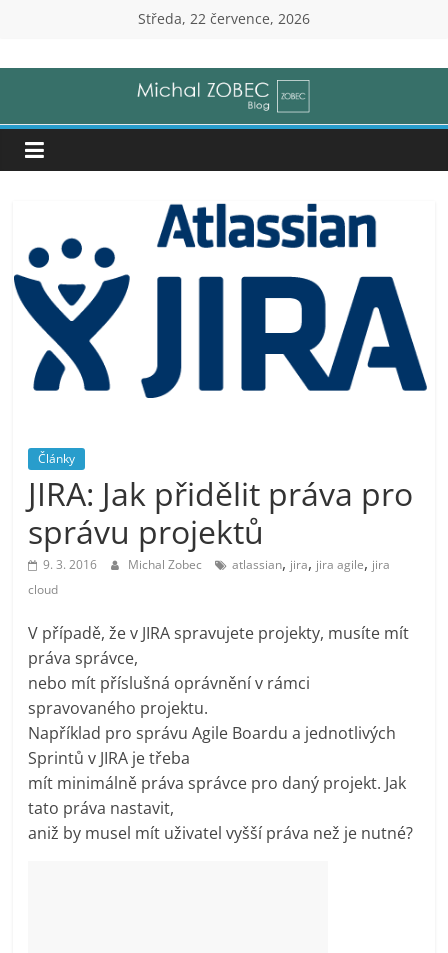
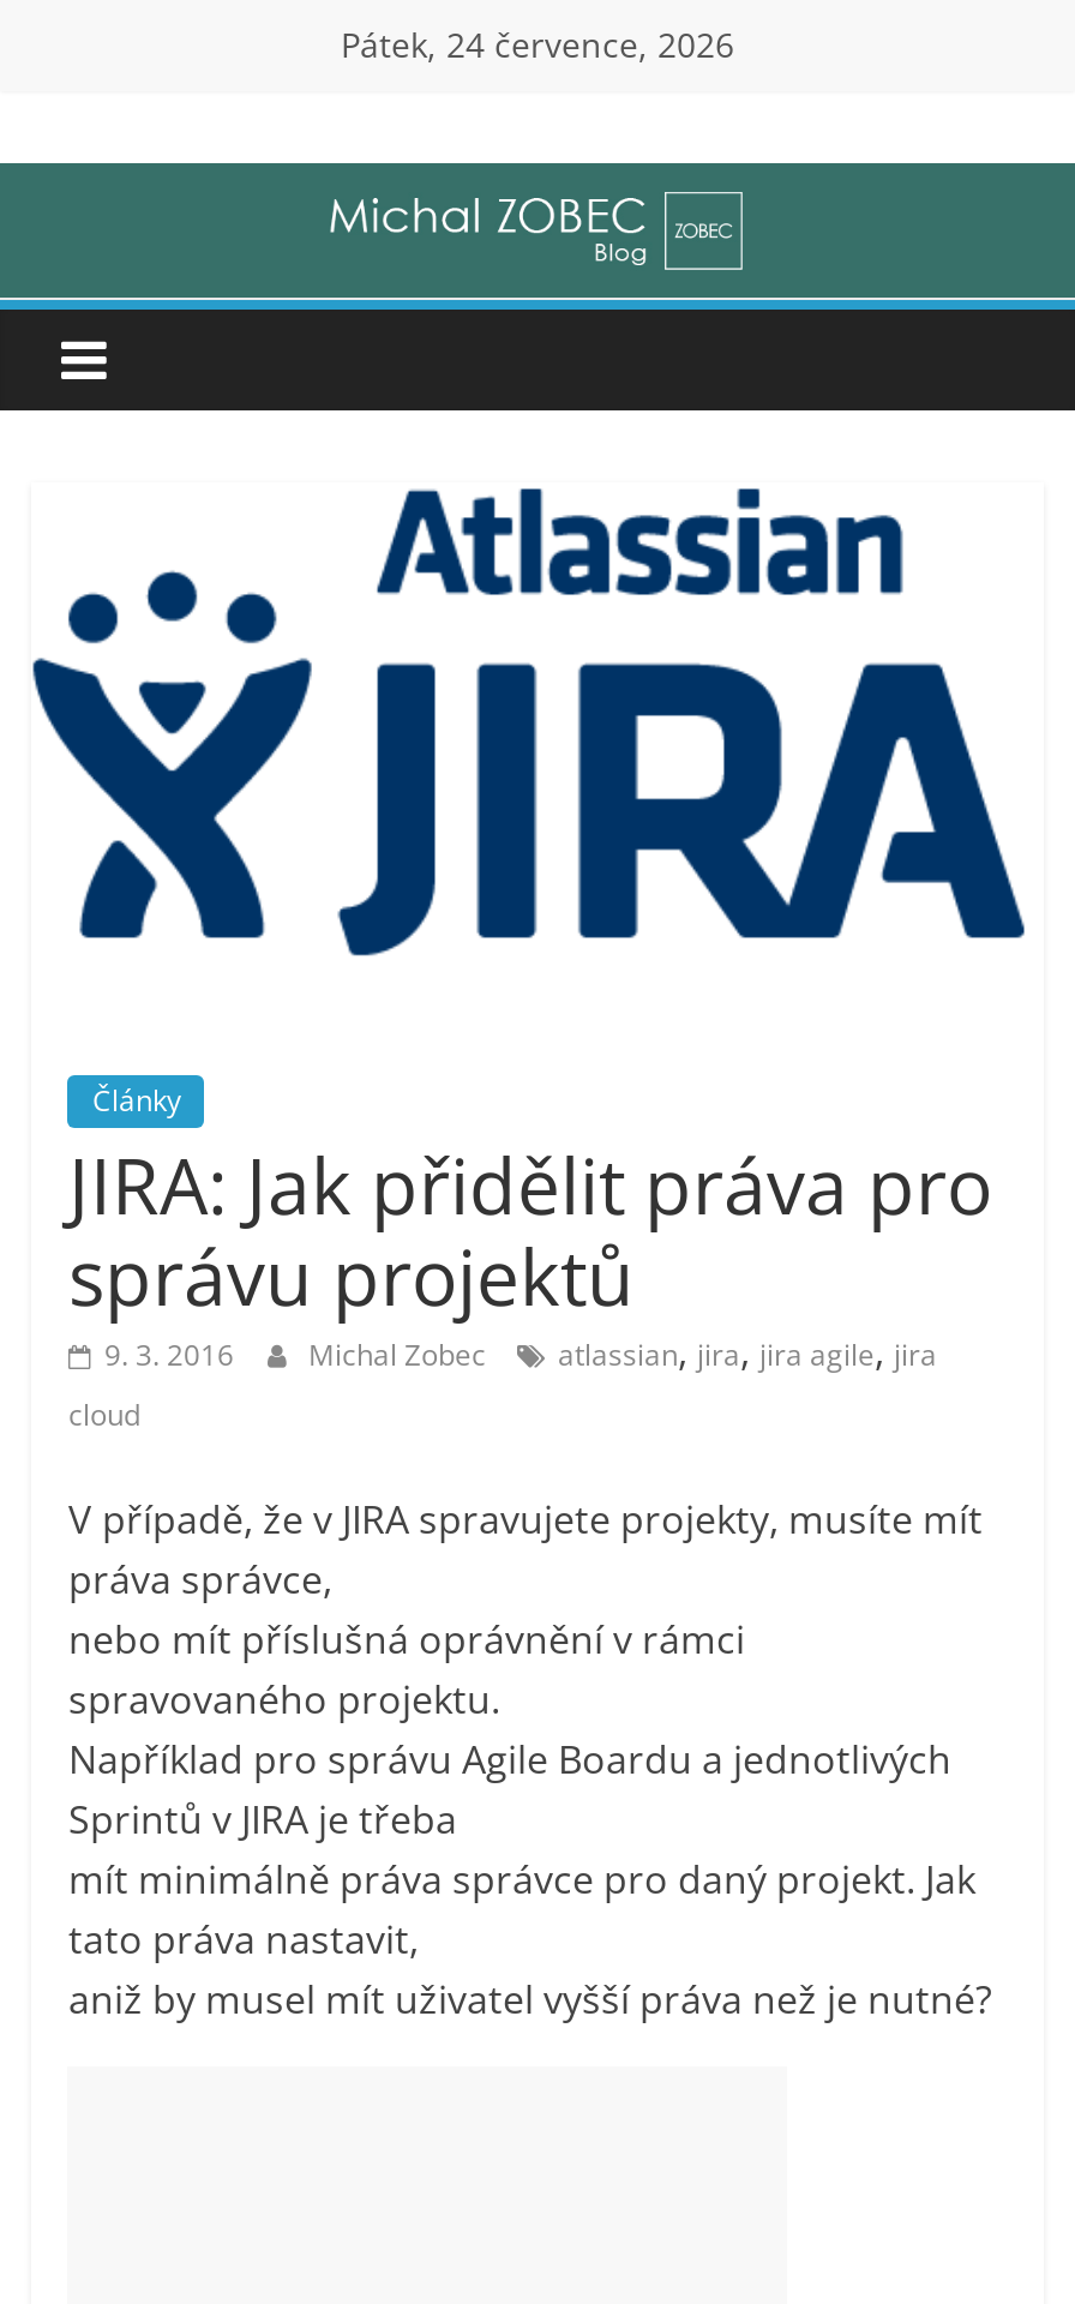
[138,9,310,28] Středa, 22 července, 2026 -> [341,22,734,67] Pátek, 24 července, 2026

